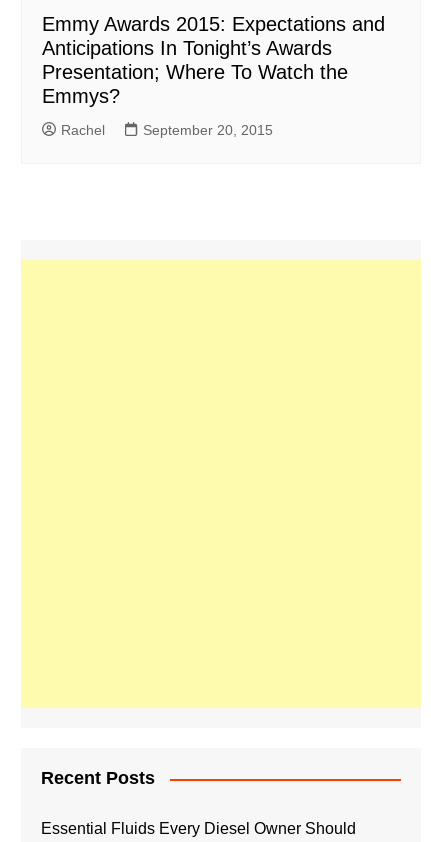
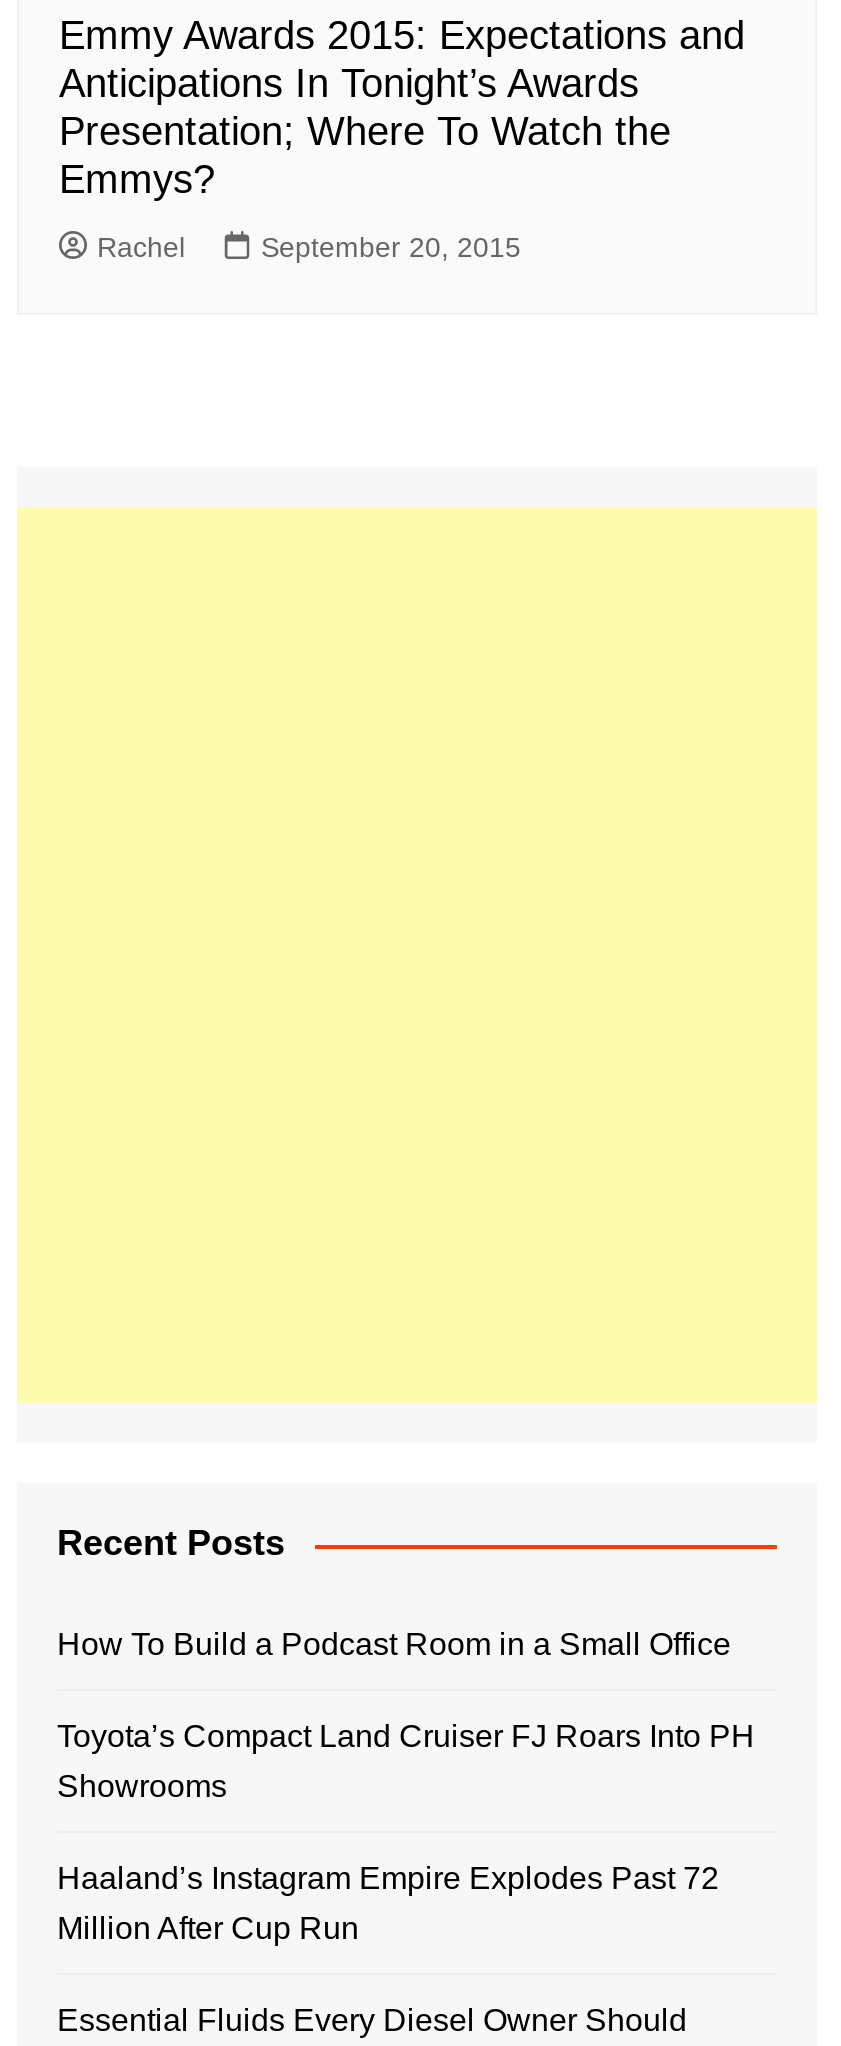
none -> [57,1627,755,1945] How To Build a Podcast Room in a Small Office | Toyota’s Compact Land Cruiser FJ Roars Into PH | Showrooms | Haaland’s Instagram Empire Explodes Past 72 | Million After Cup Run

